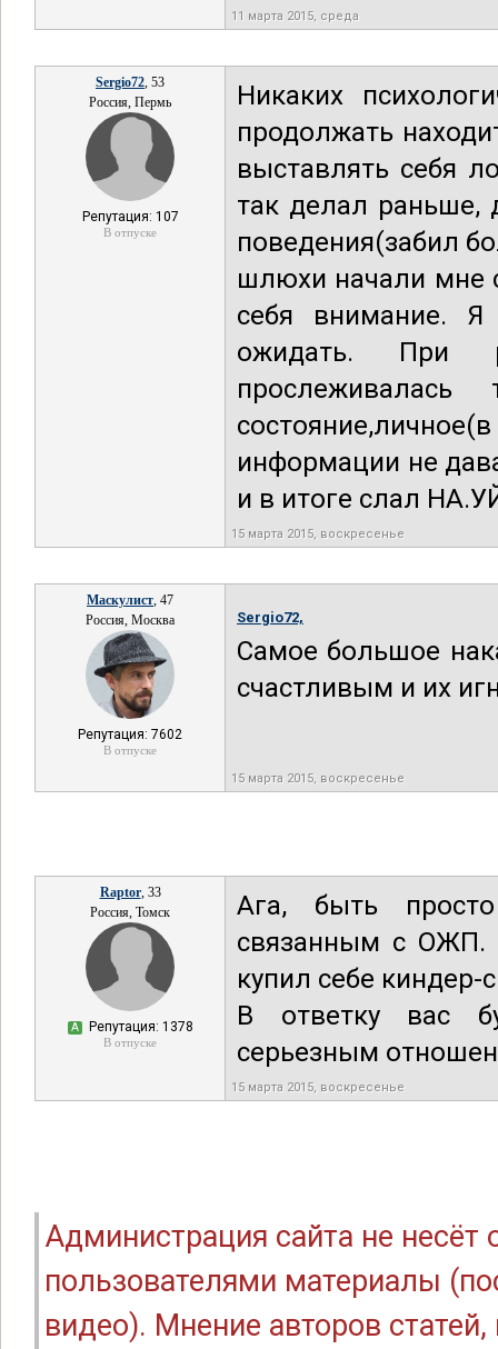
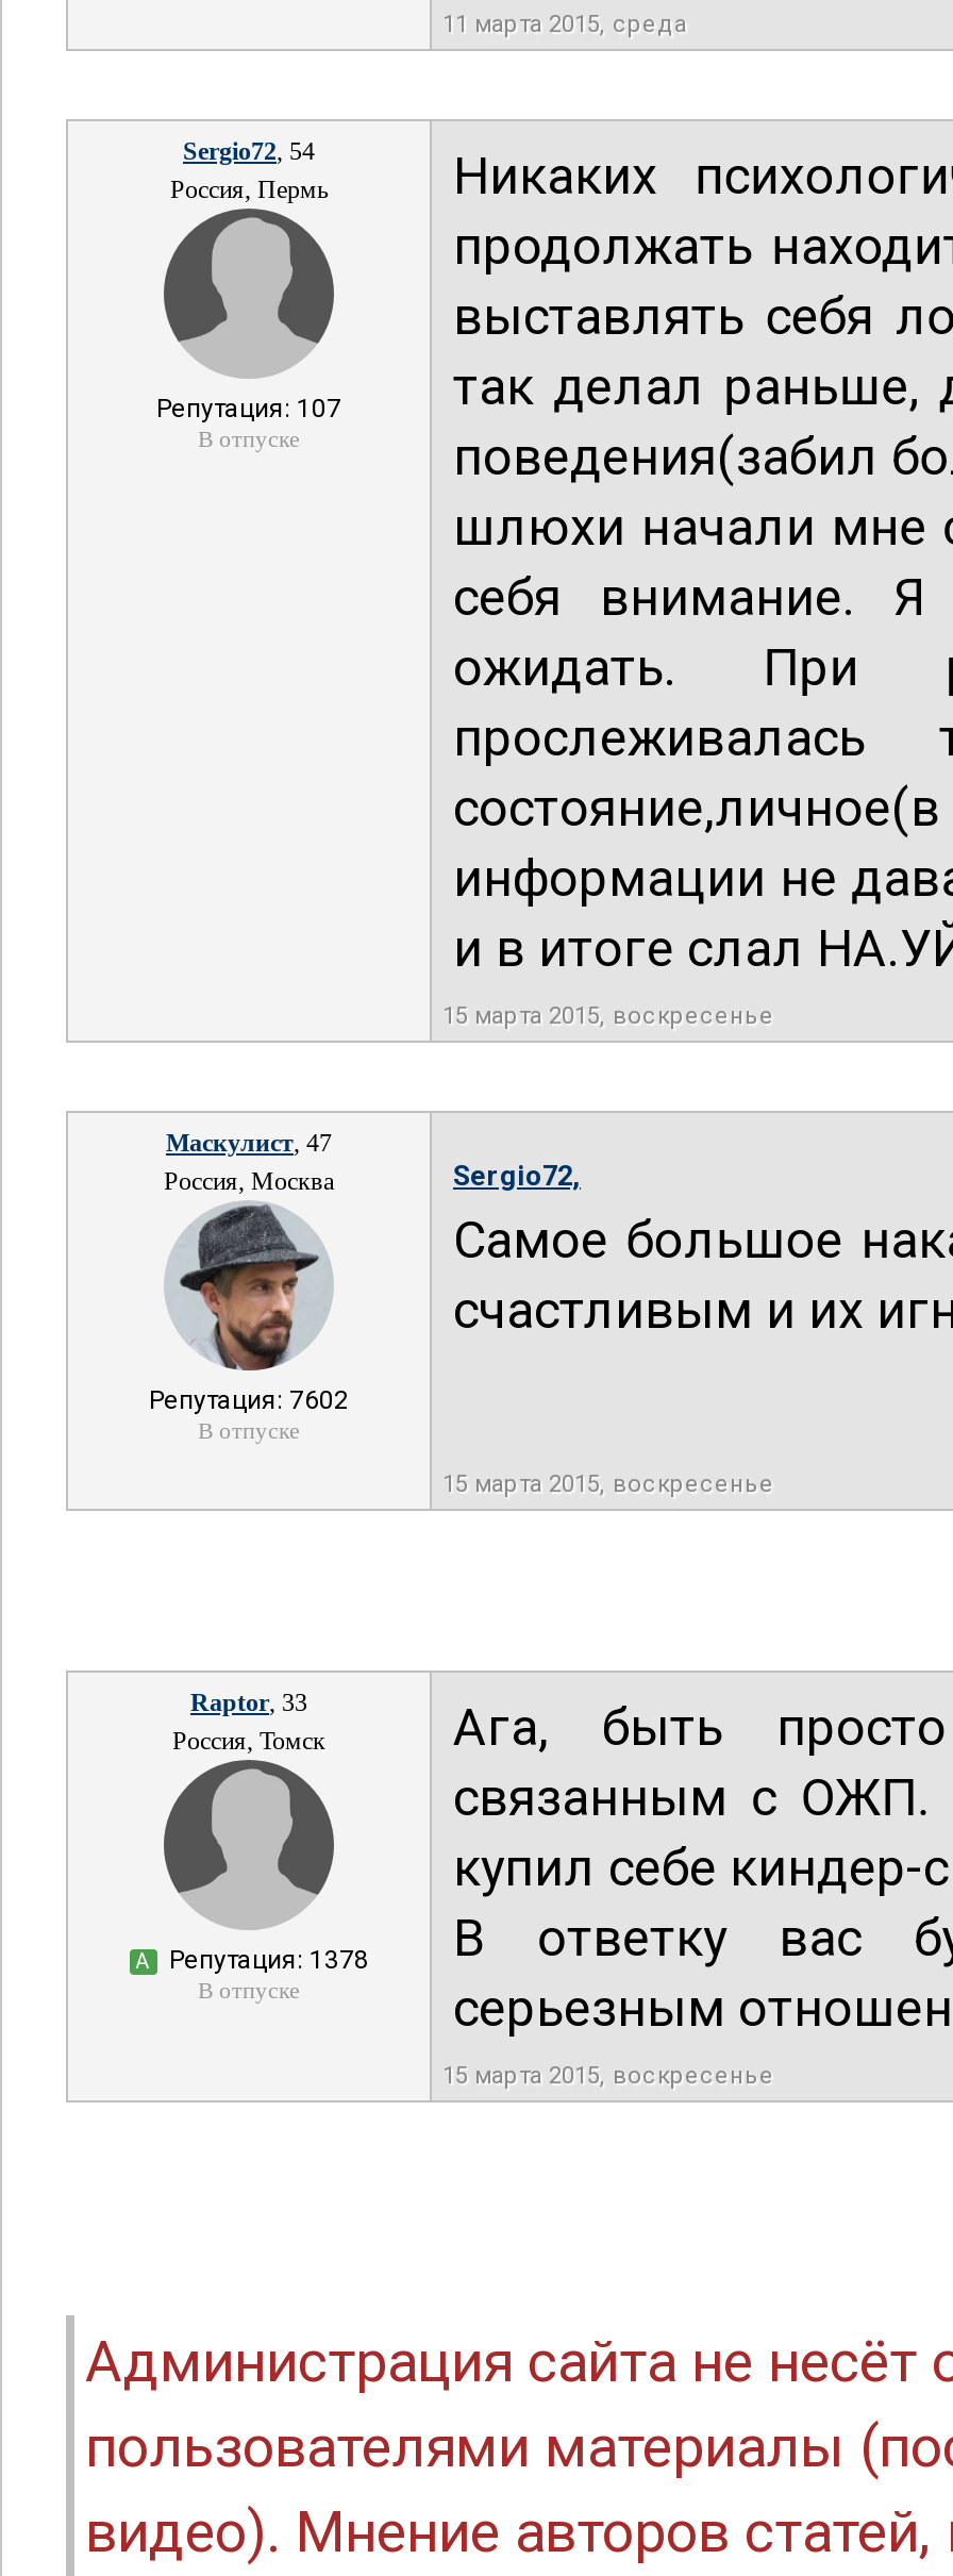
[96,74,165,90] Sergio72, 53 -> [183,136,315,166] Sergio72, 54

